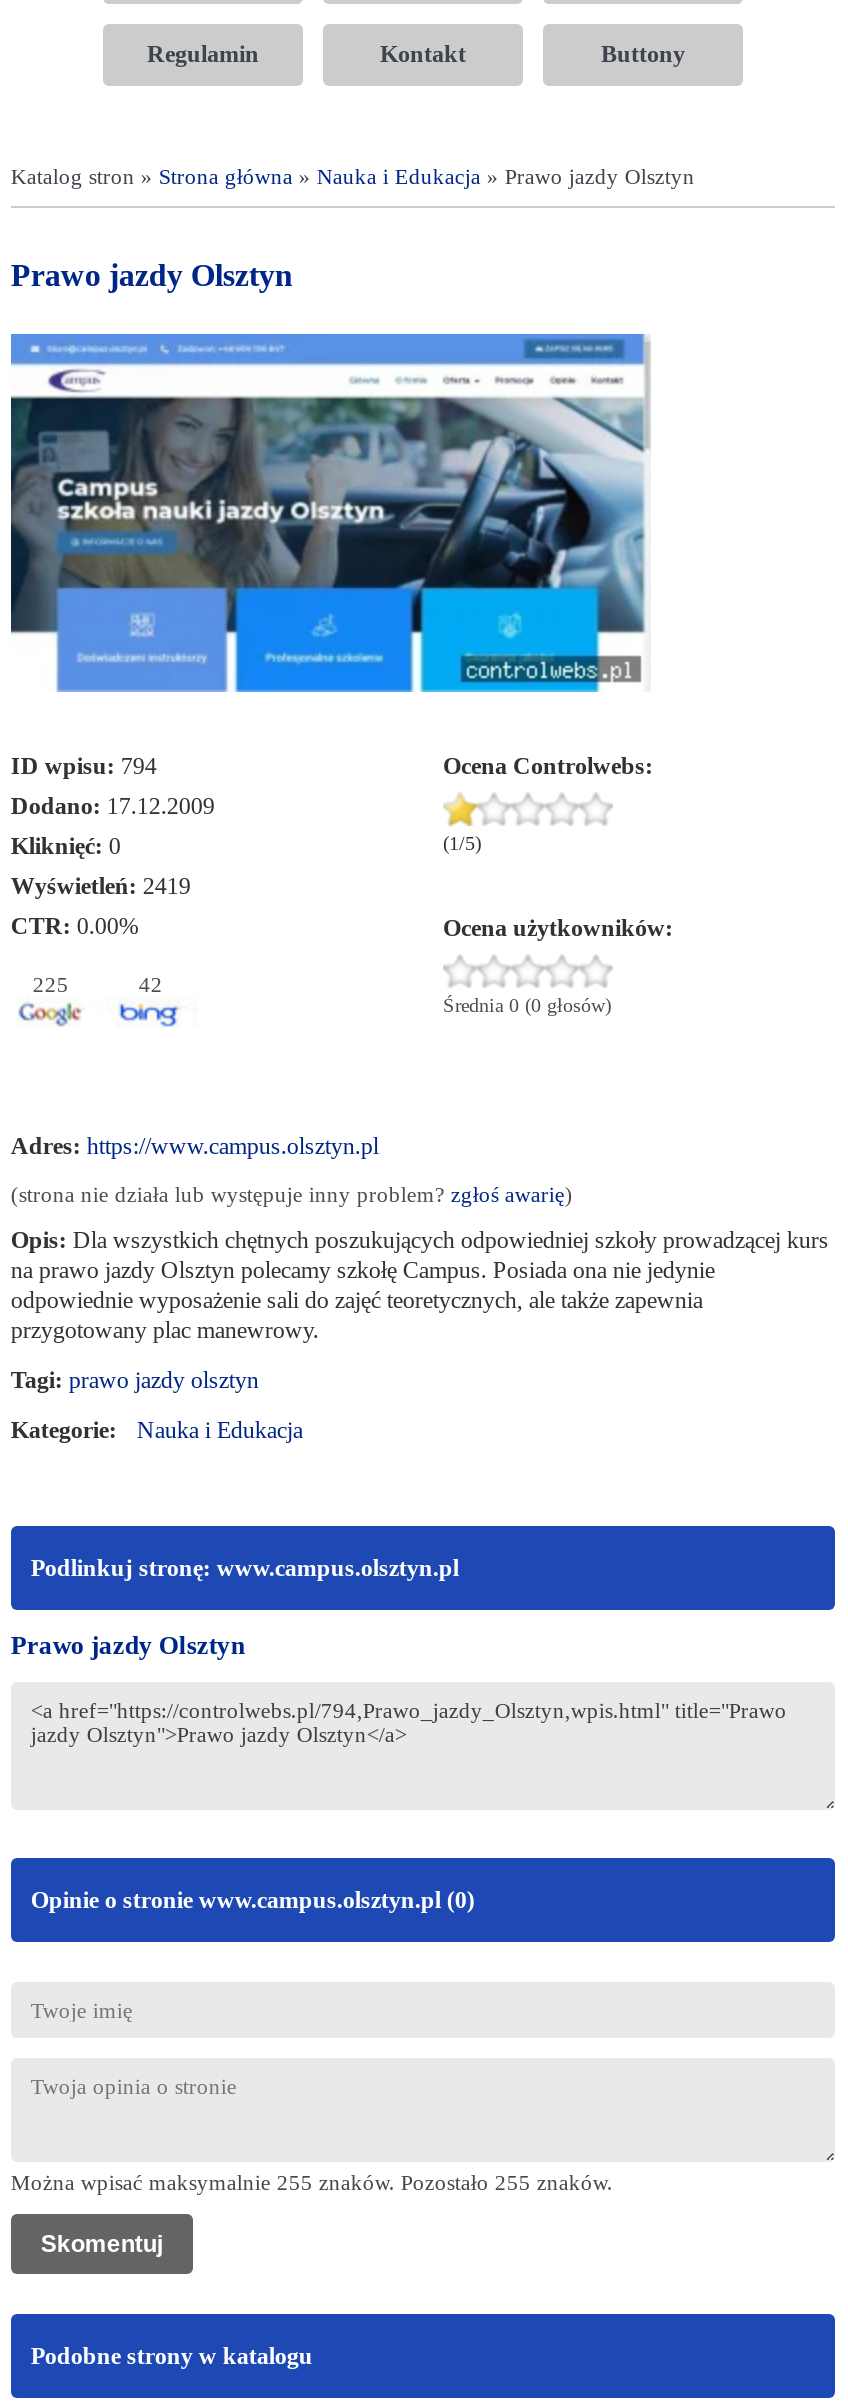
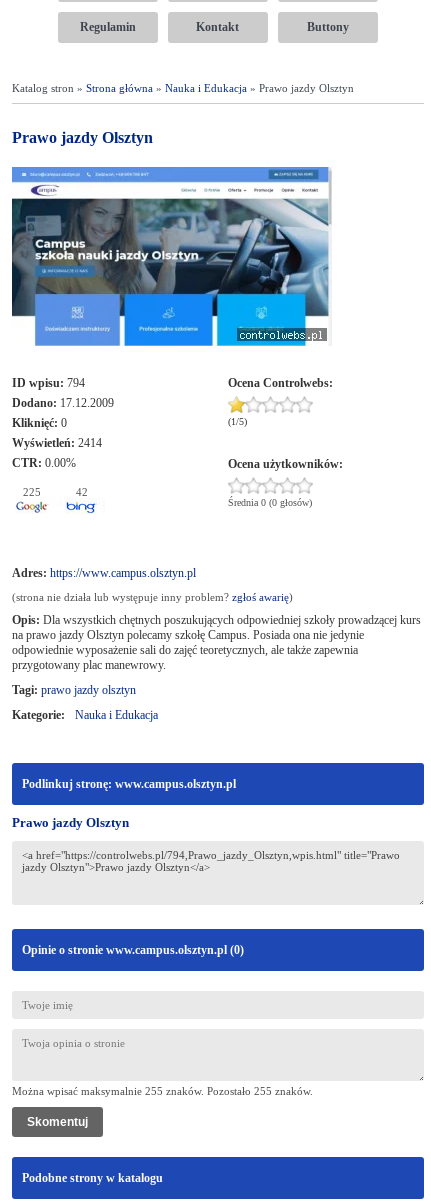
[11,872,191,900] Wyświetleń: 2419 -> [12,436,102,450] Wyświetleń: 2414

